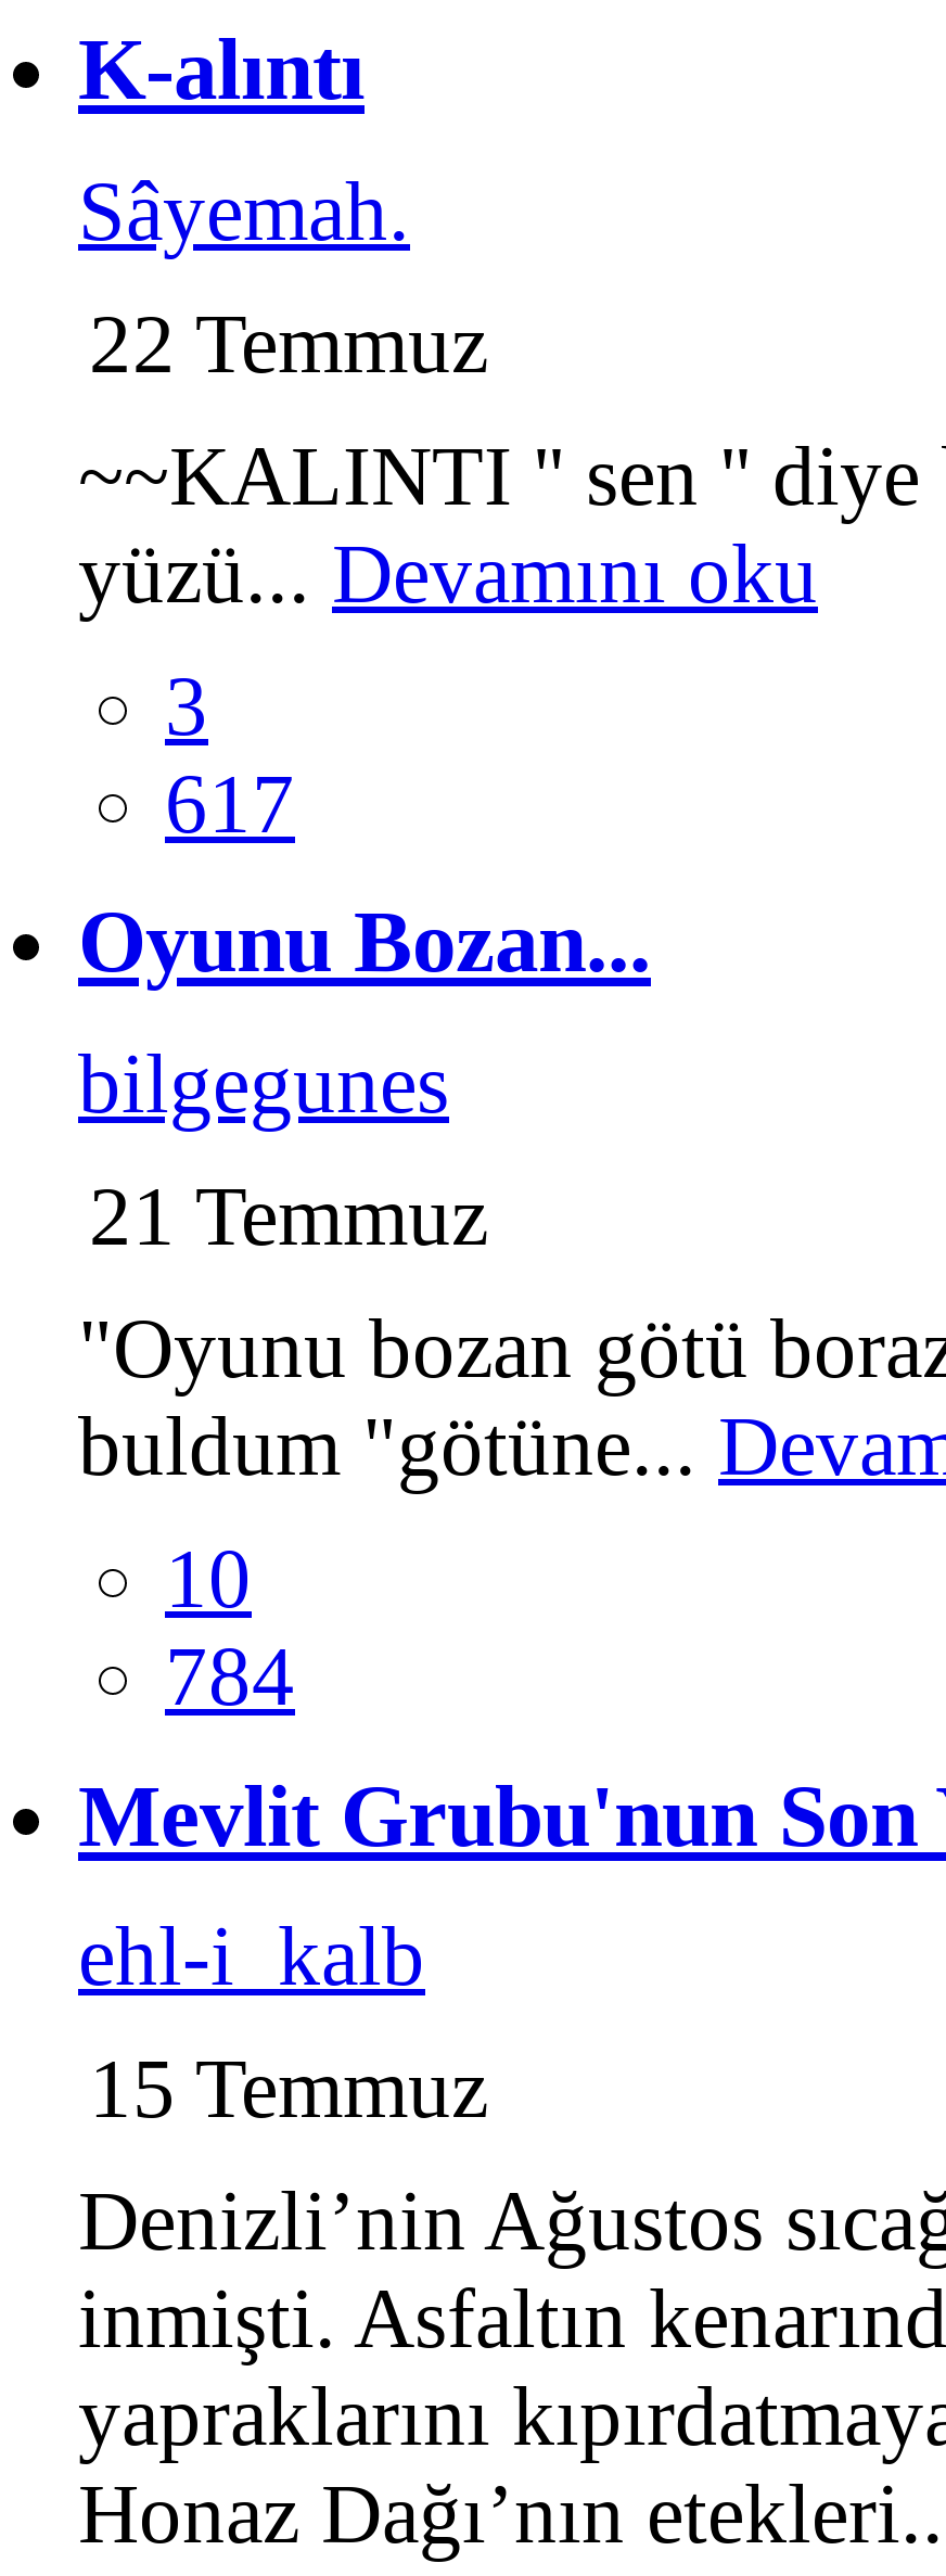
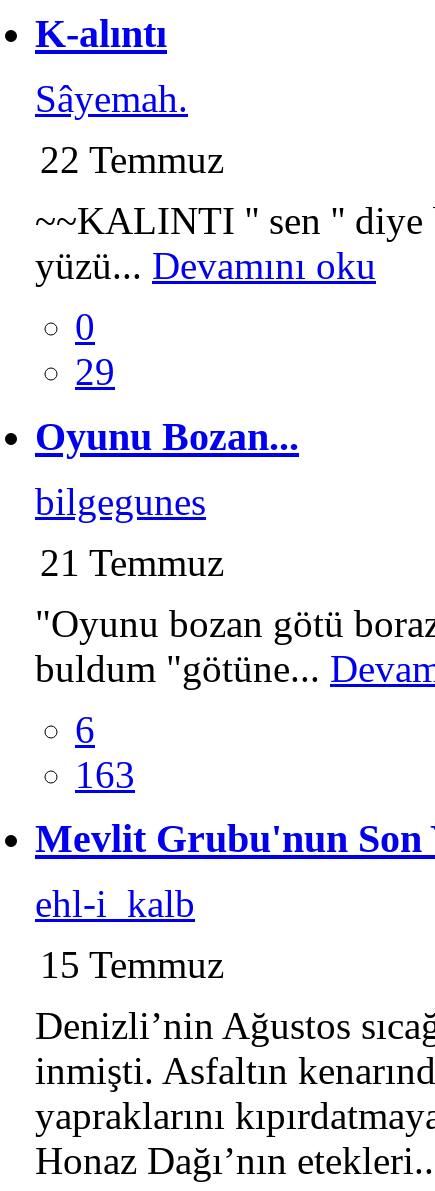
[165,658,208,751] 3 -> [75,305,95,348] 0
[165,756,295,849] 617 -> [75,350,115,393] 29
[165,1531,252,1625] 10 -> [75,708,95,751] 6
[165,1629,295,1722] 784 -> [75,753,135,796] 163

